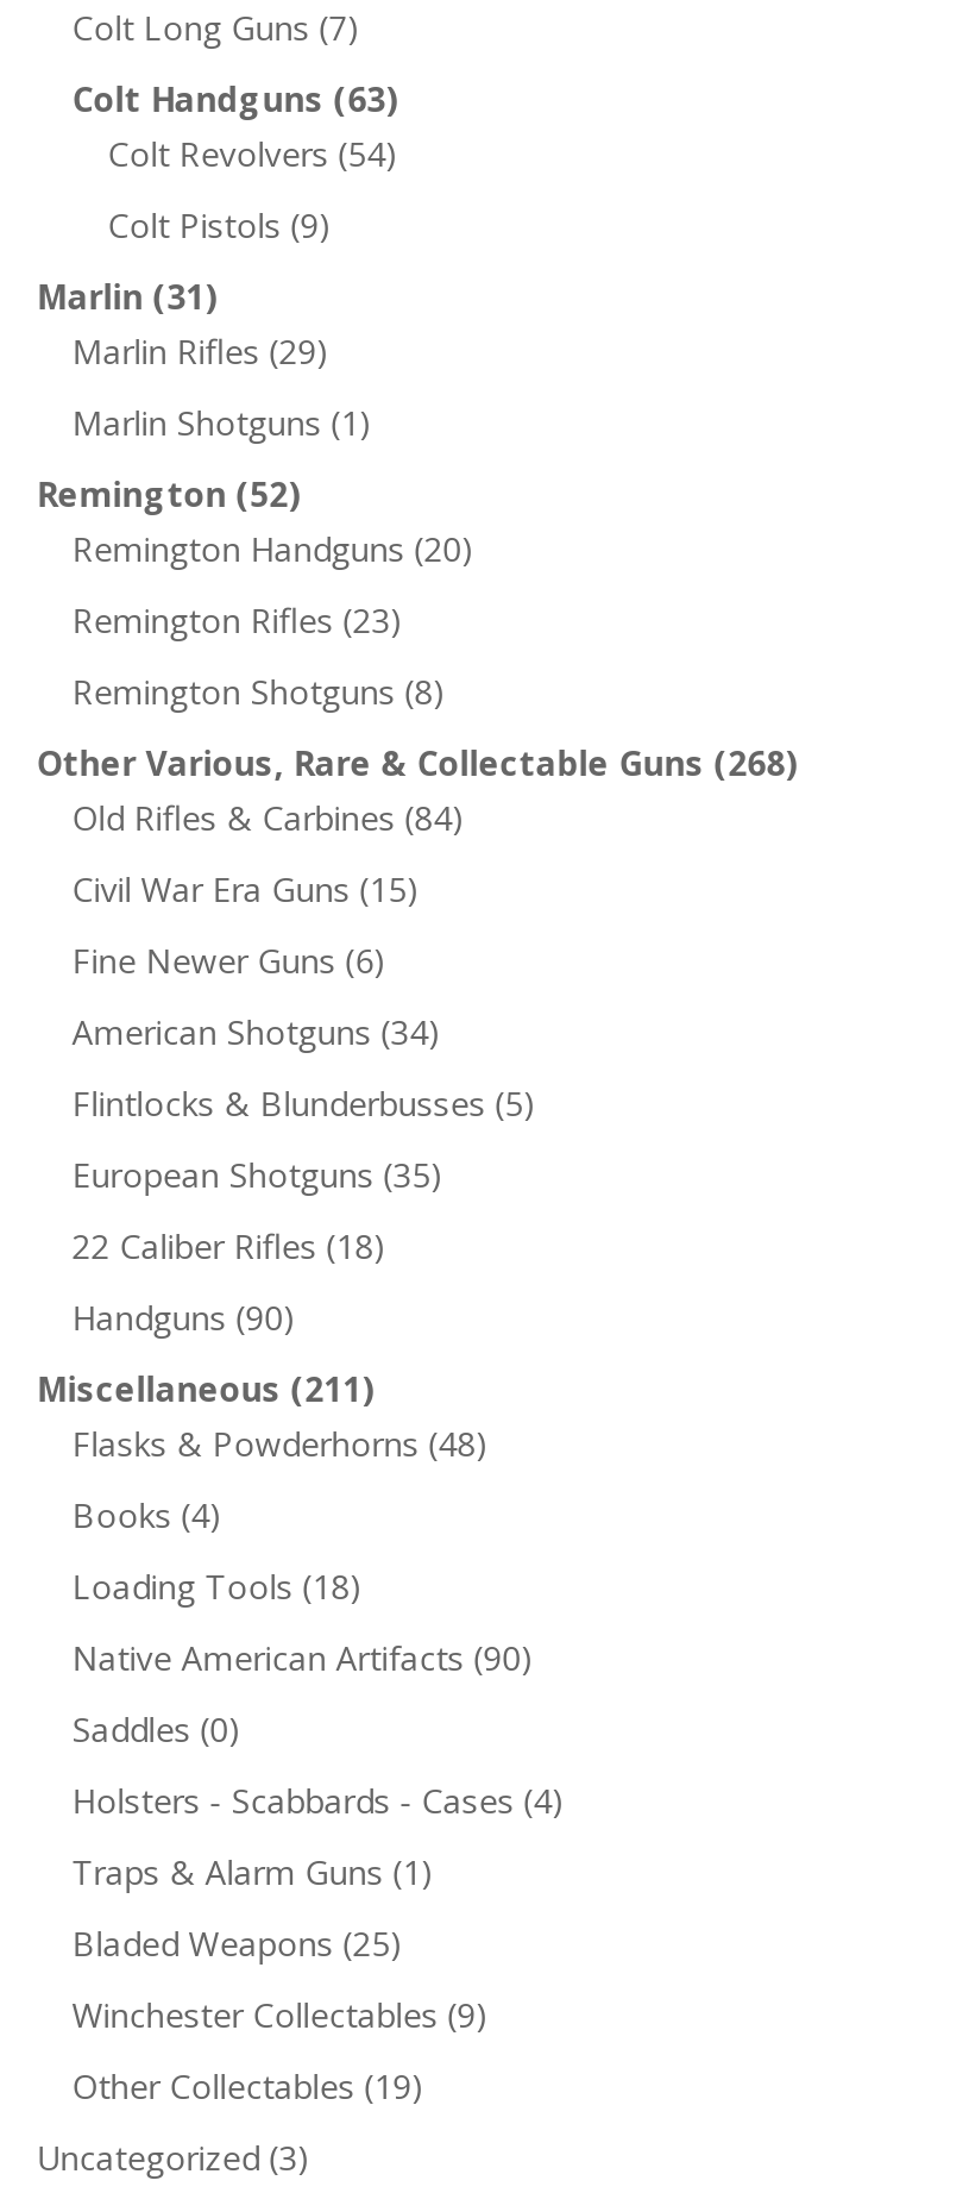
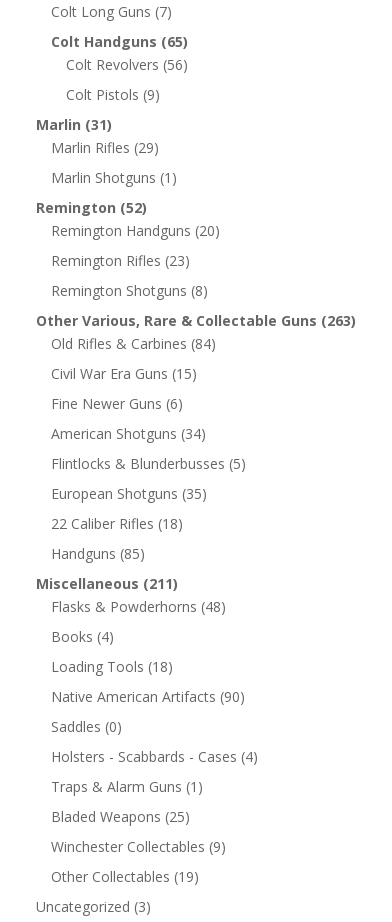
[72,76,398,121] Colt Handguns (63) -> [51,32,188,51] Colt Handguns (65)
[108,131,398,176] Colt Revolvers (54) -> [66,55,188,74] Colt Revolvers (56)
[36,740,797,785] Other Various, Rare & Collectable Guns (268) -> [36,311,356,330] Other Various, Rare & Collectable Guns (263)
[72,1295,296,1340] Handguns (90) -> [51,544,145,563] Handguns (85)

